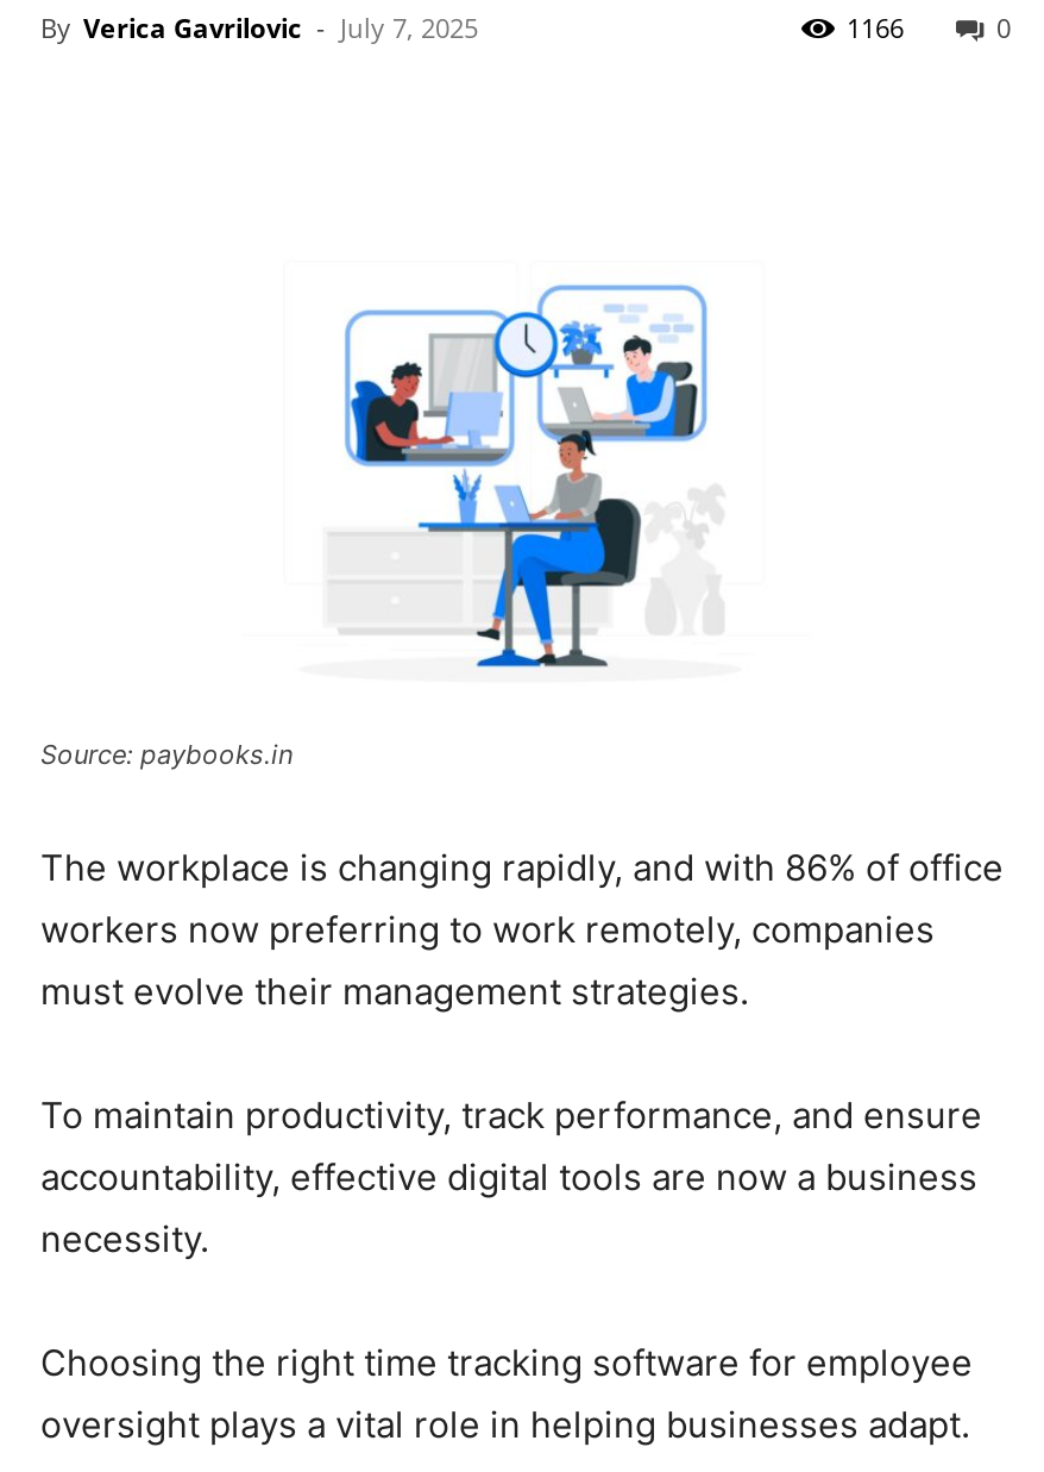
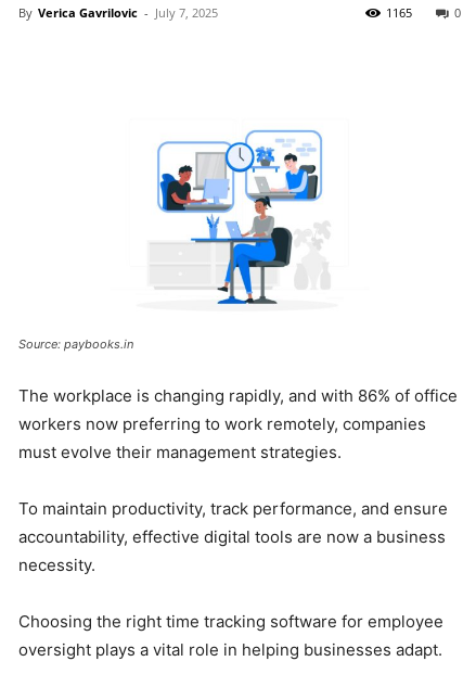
[847,10,904,45] 1166 -> [386,4,412,21] 1165

